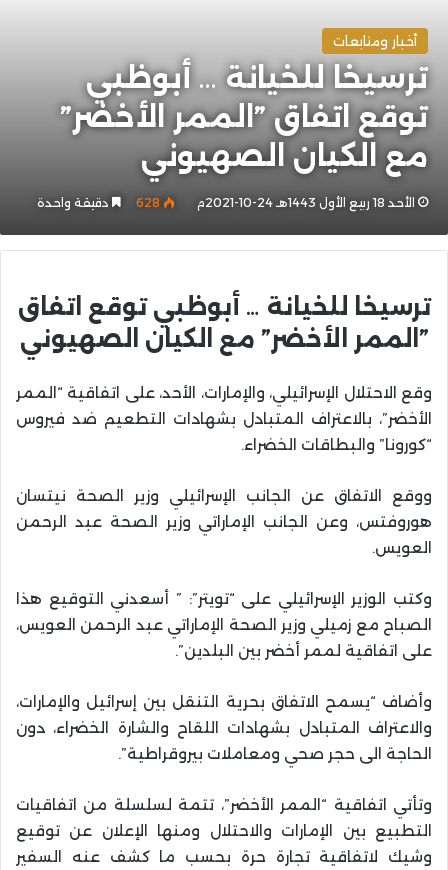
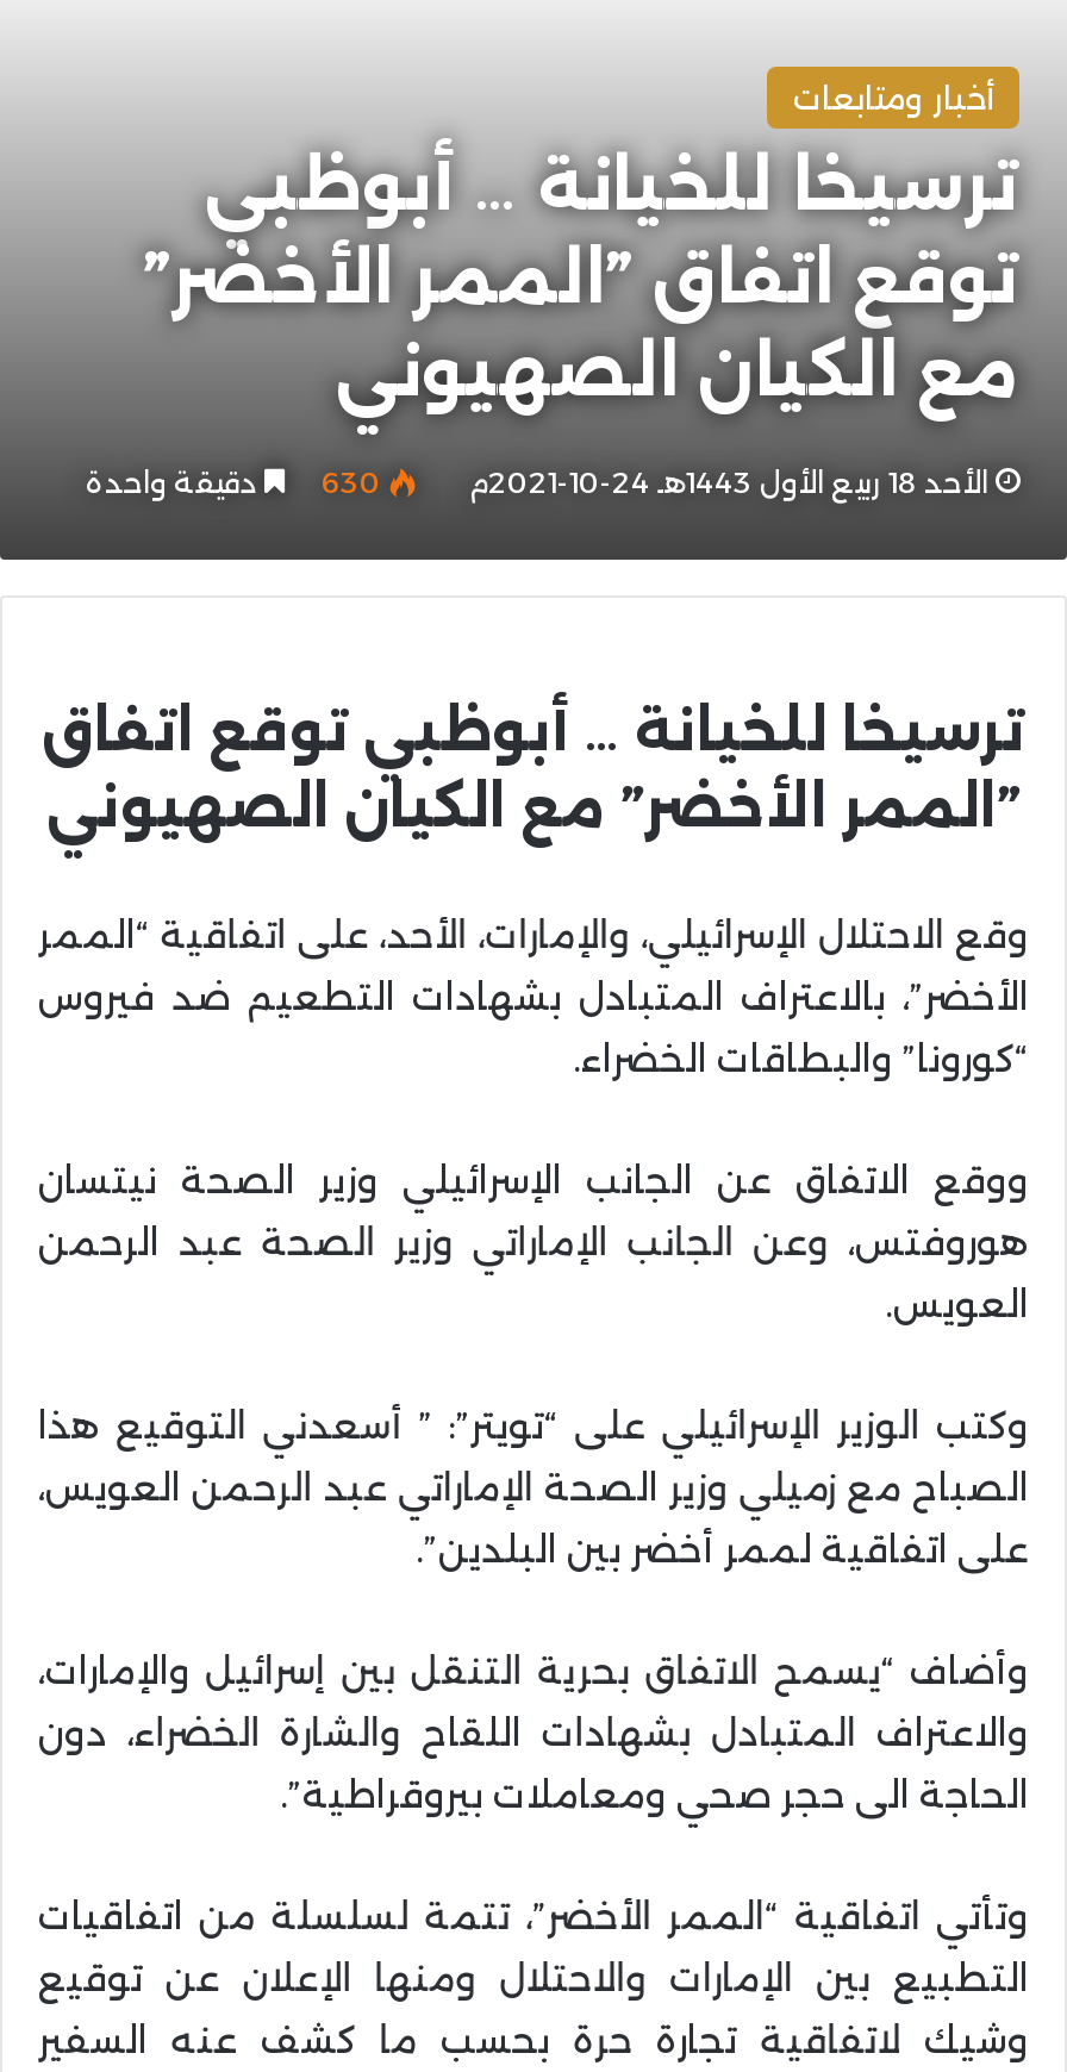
[37,195,160,210] 628 دقيقة واحدة -> [86,464,381,500] 630 دقيقة واحدة

